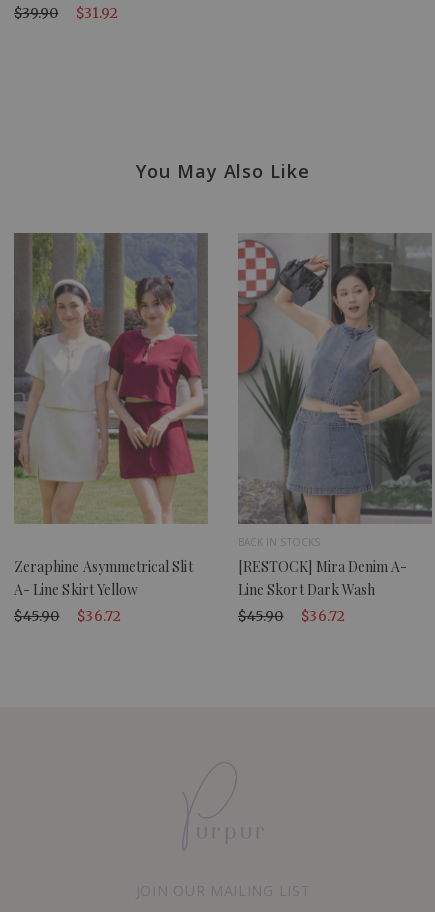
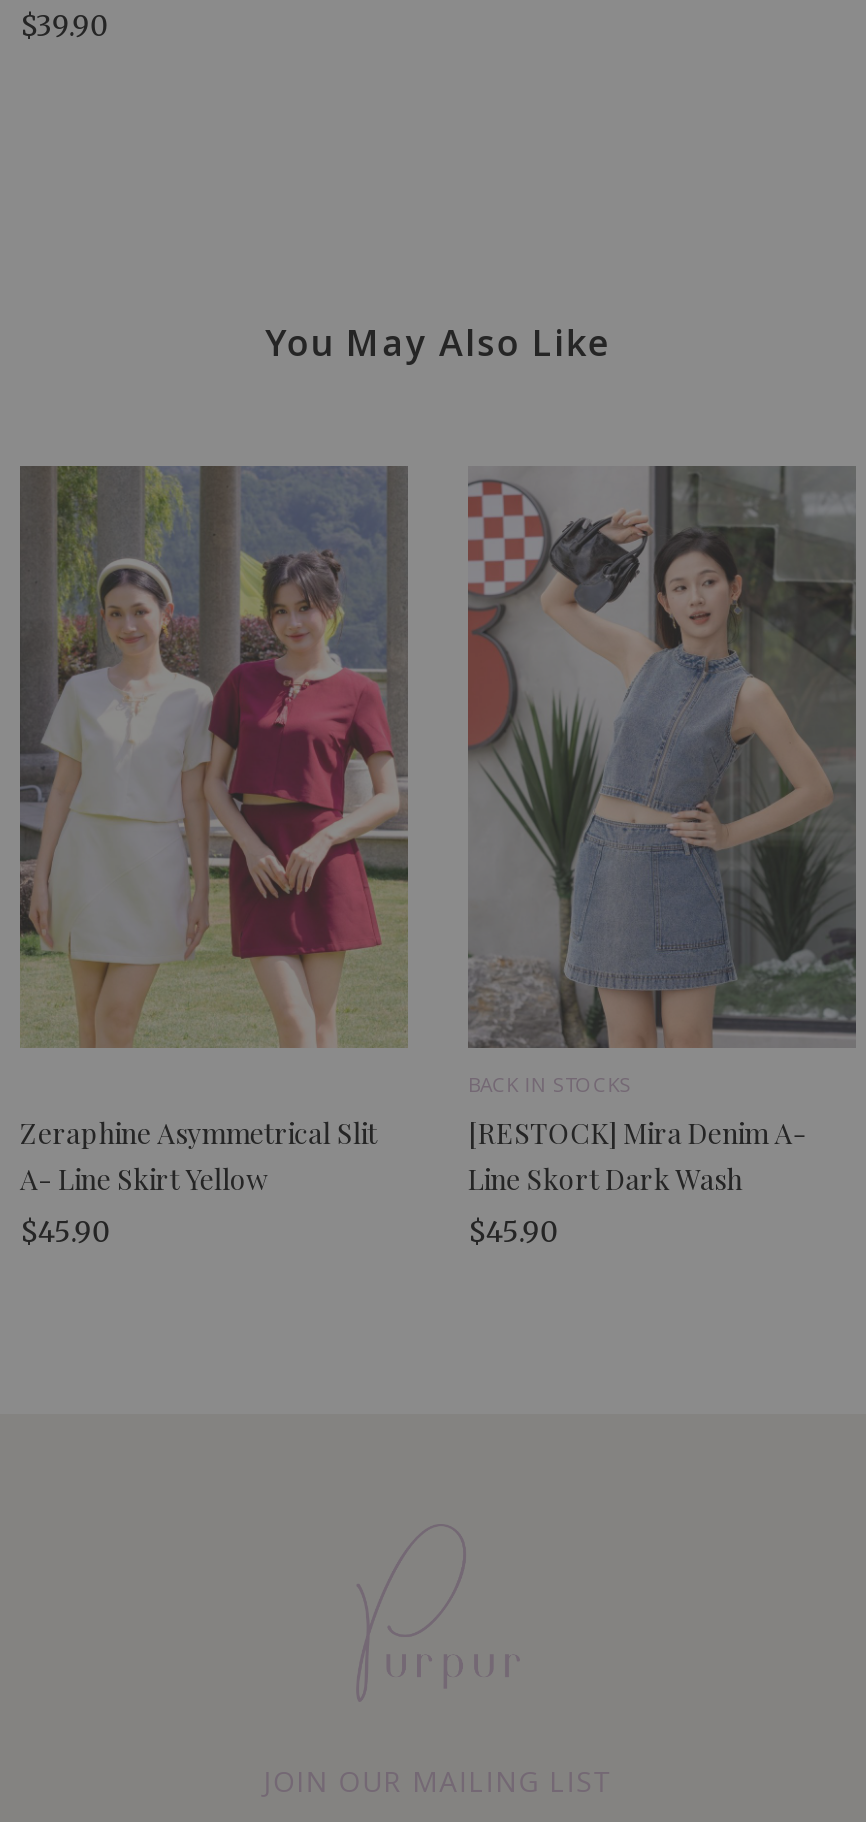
[76,4,118,22] $31.92 -> none
[77,607,121,625] $36.72 -> none
[301,607,345,625] $36.72 -> none

